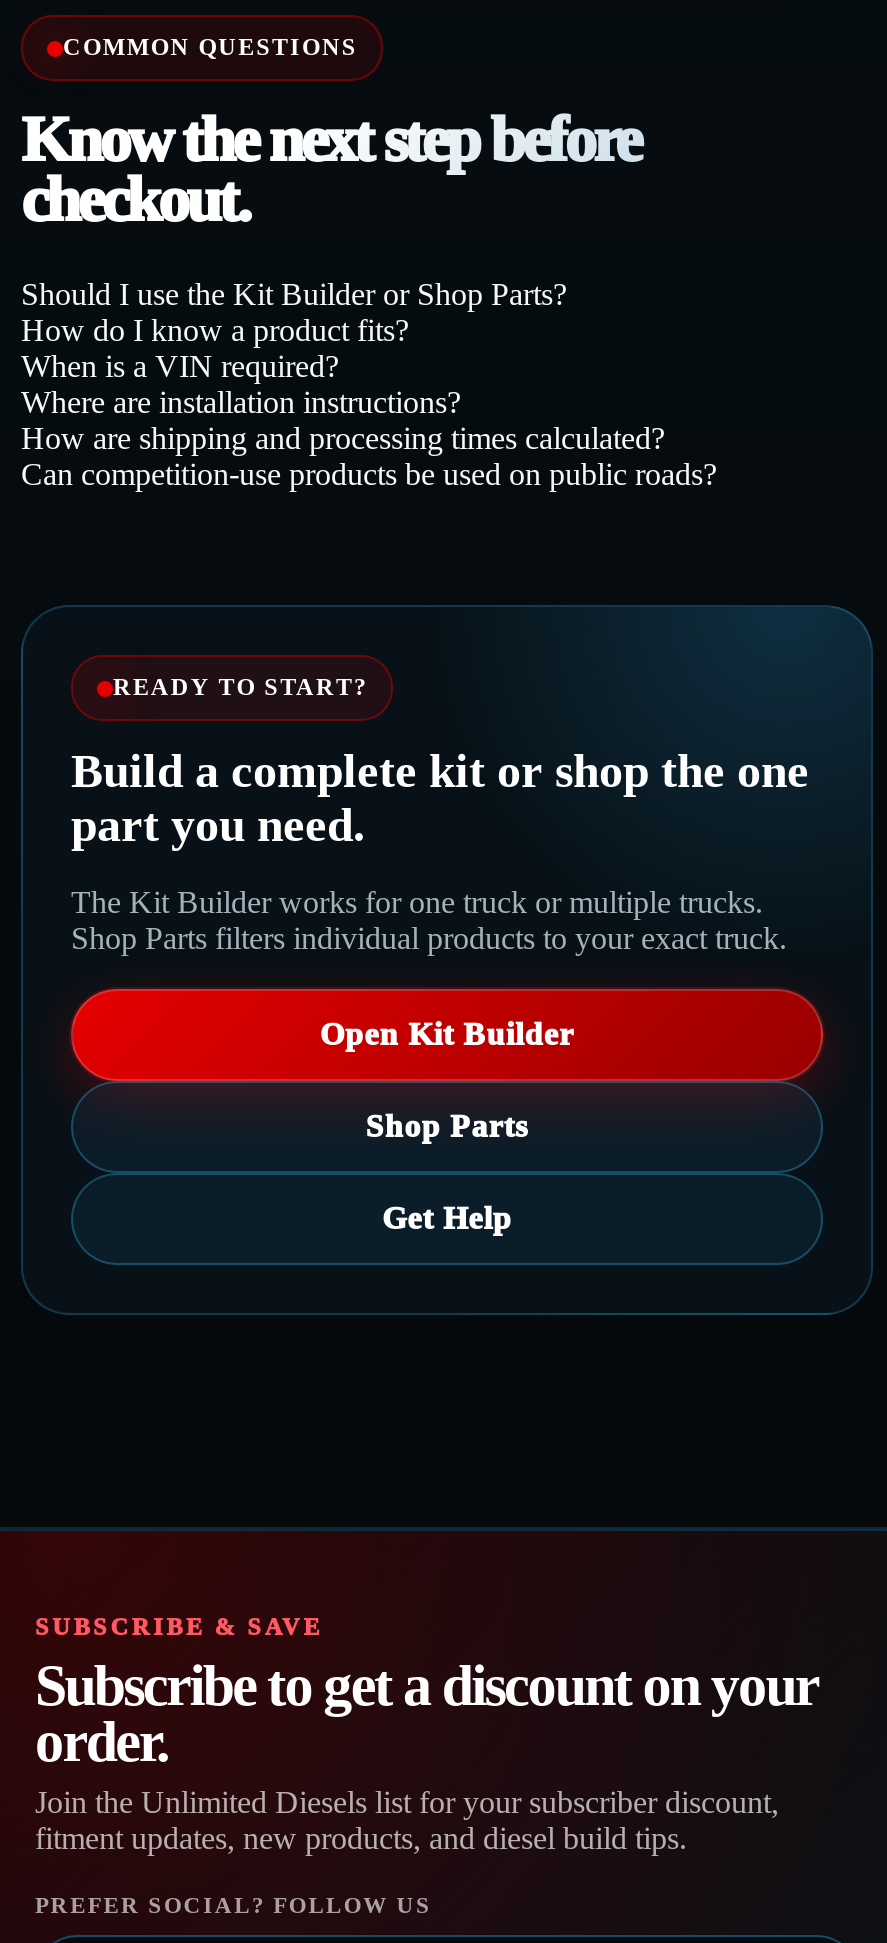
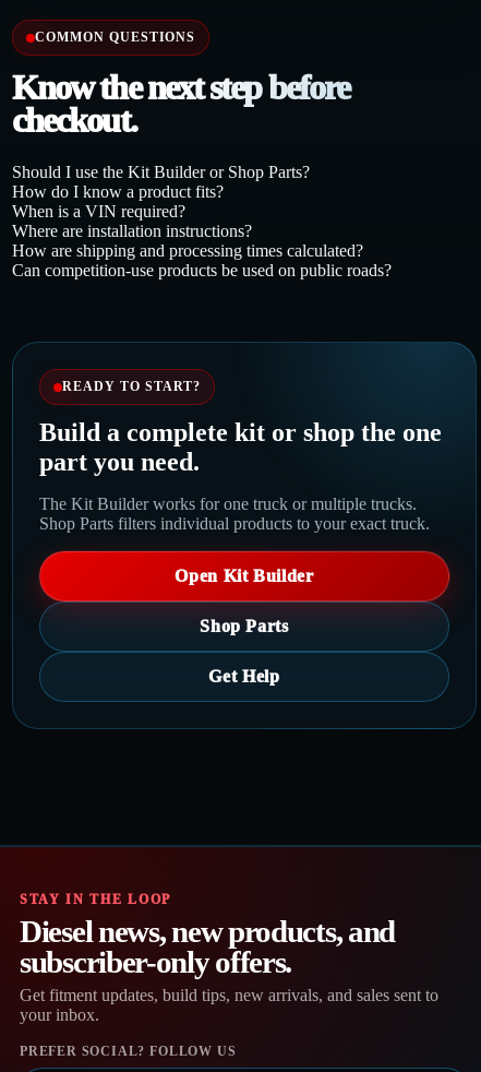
[35,1613,816,1855] SUBSCRIBE & SAVE | Subscribe to get a discount on your | order. | Join the Unlimited Diesels list for your subscriber discount, | fitment updates, new products, and diesel build tips. -> [20,892,438,1024] STAY IN THE LOOP | Diesel news, new products, and | subscriber-only offers. | Get fitment updates, build tips, new arrivals, and sales sent to | your inbox.

